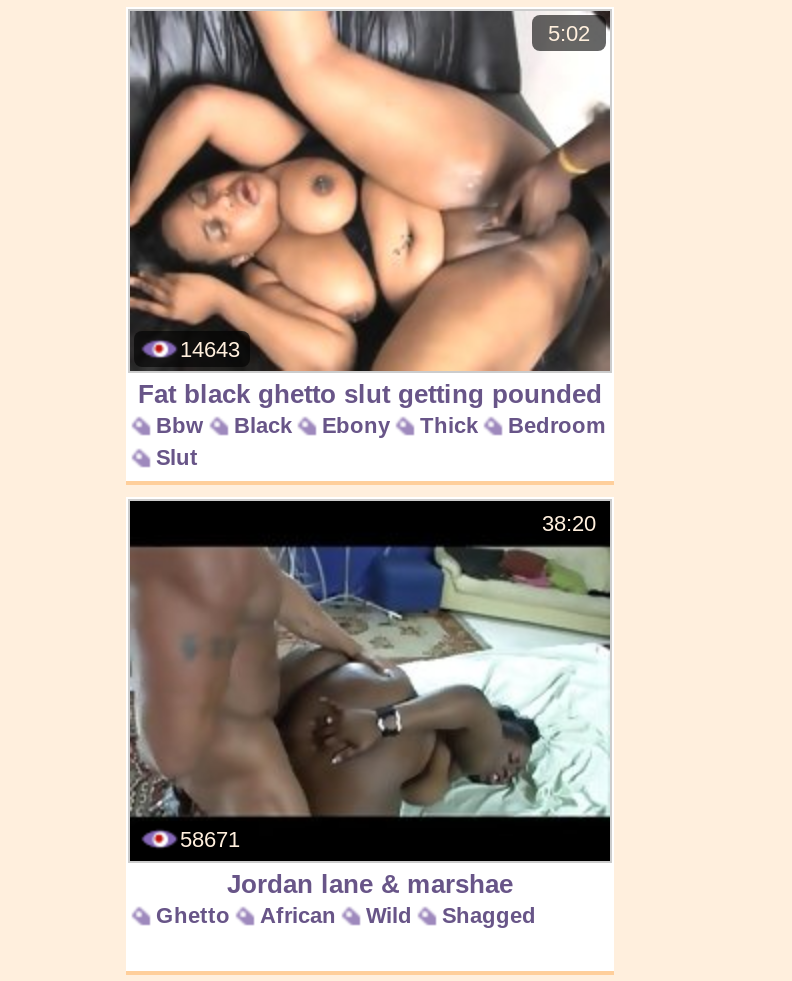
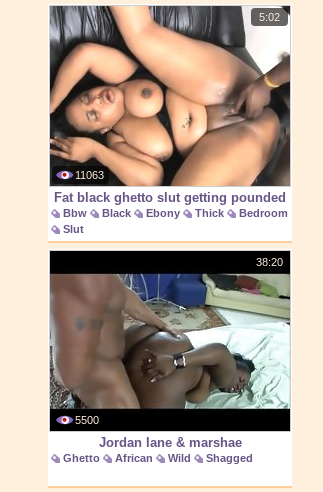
[180,337,240,361] 14643 -> [75,169,104,181] 11063
[180,827,240,851] 58671 -> [75,414,99,426] 5500

